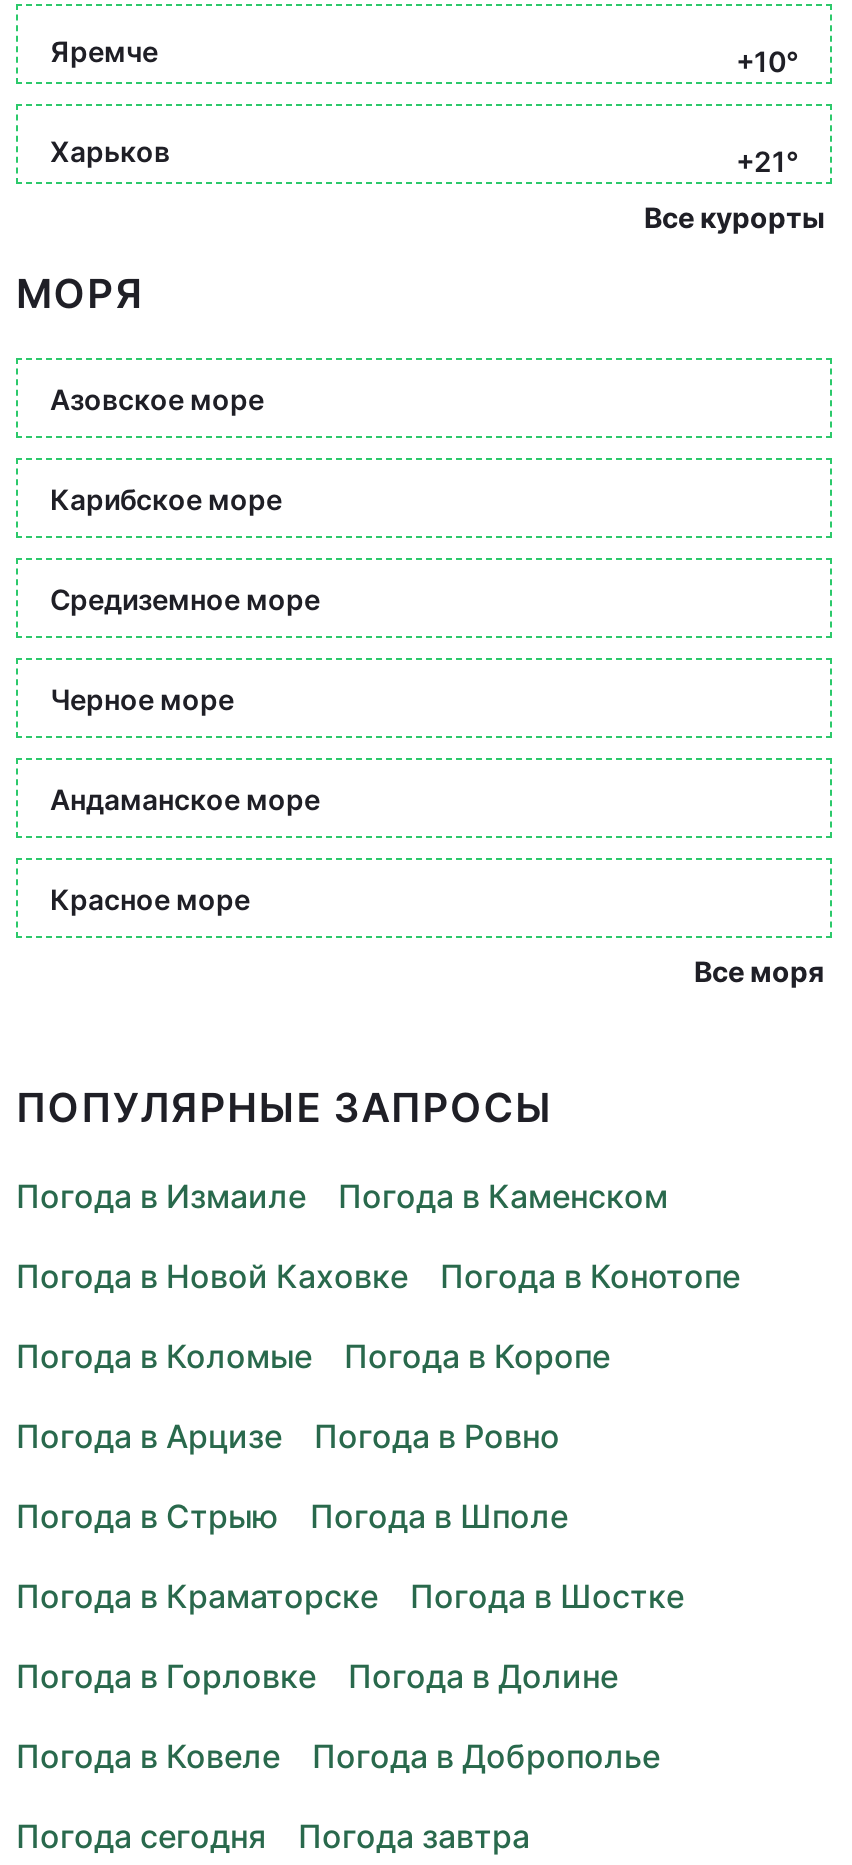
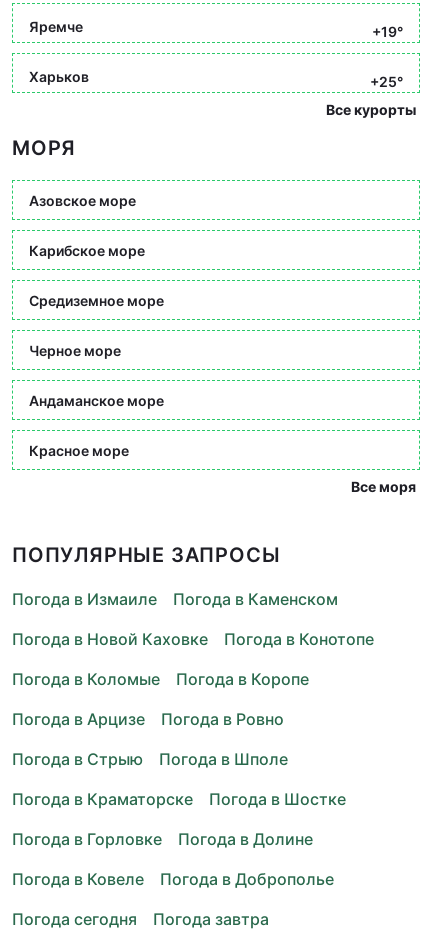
[736,44,798,78] +10° -> [372,23,403,40] +19°
[736,144,798,178] +21° -> [370,73,403,90] +25°

